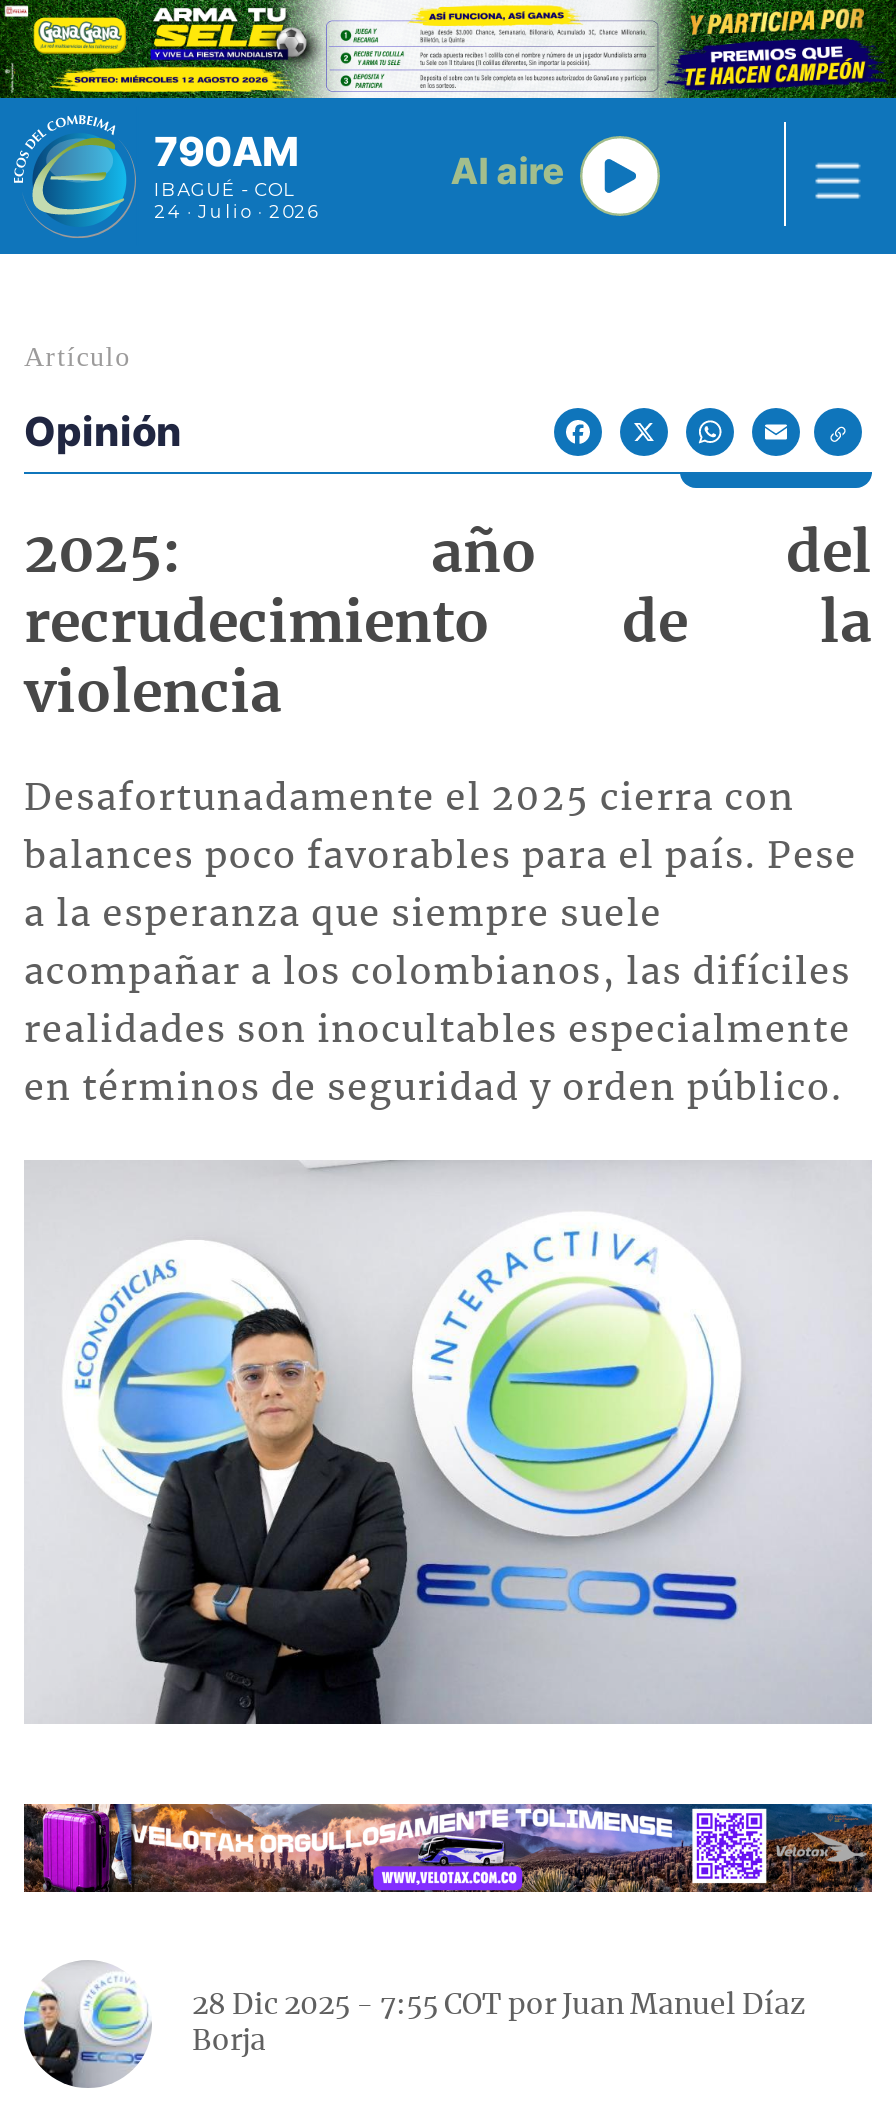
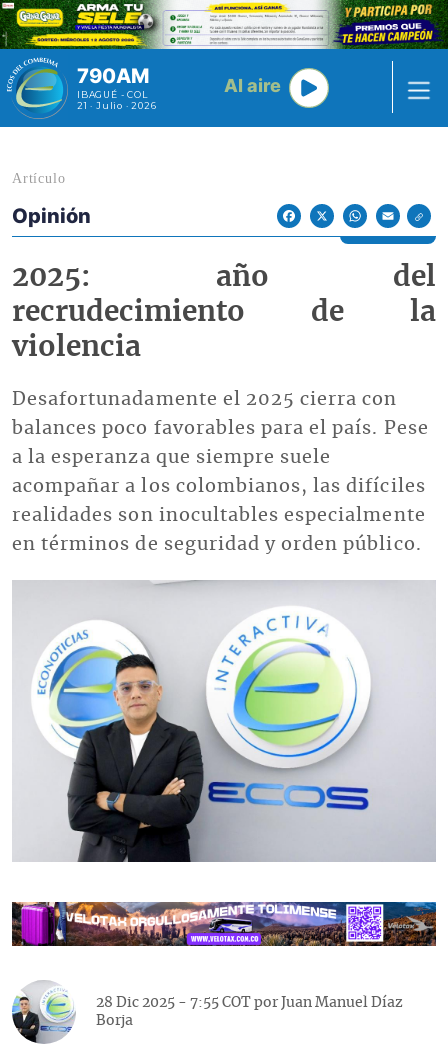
[154,201,319,223] 24 · Julio · 2026 -> [77,100,157,111] 21 · Julio · 2026

